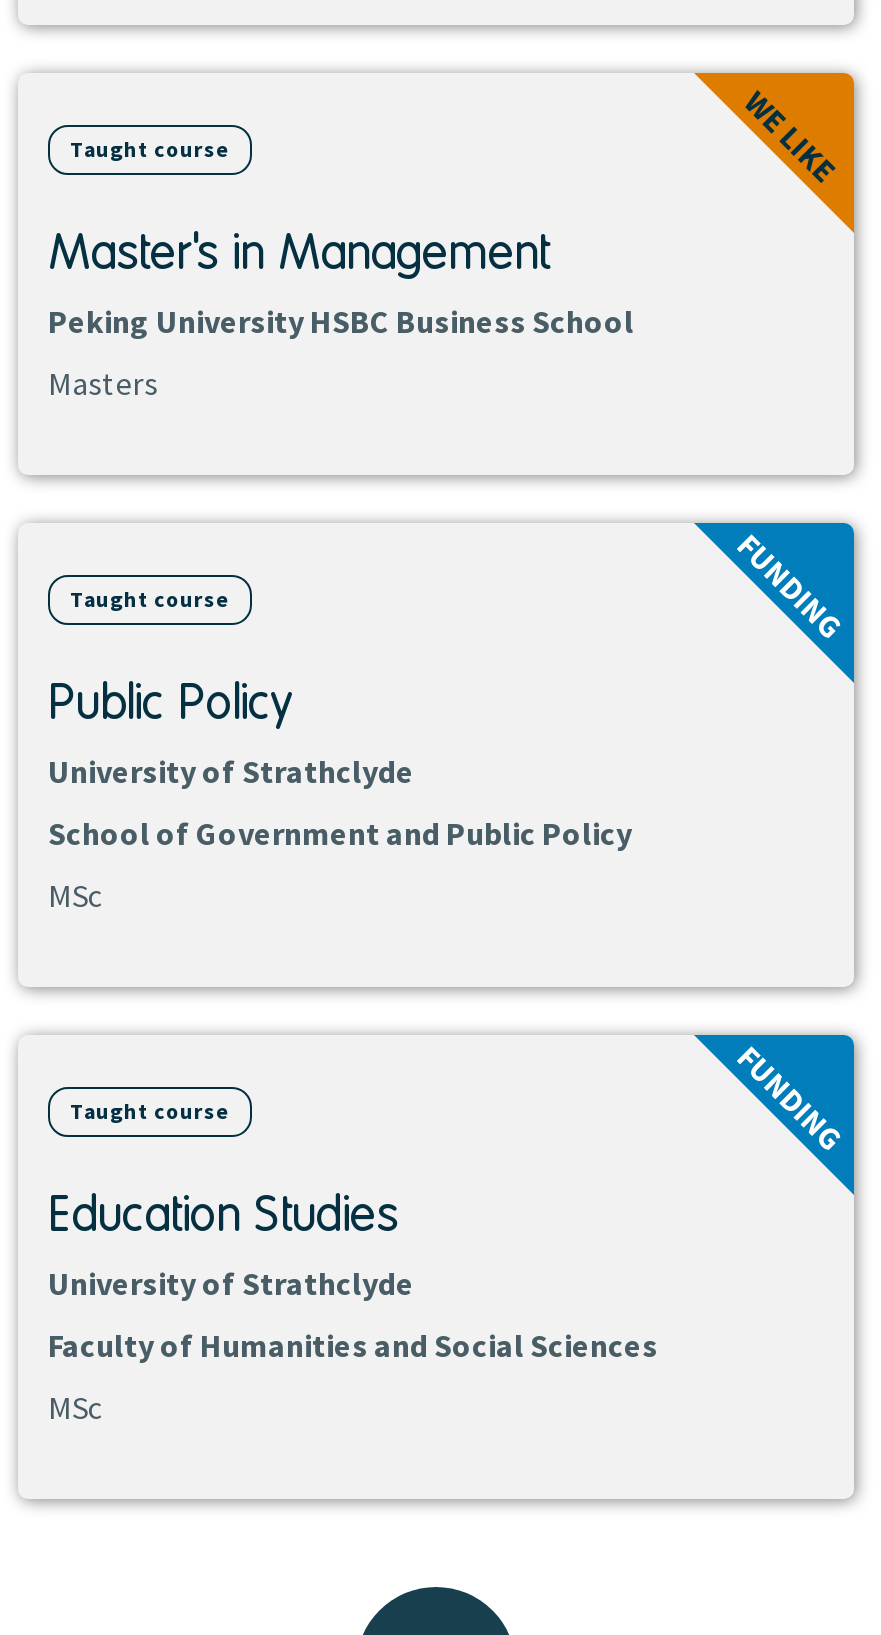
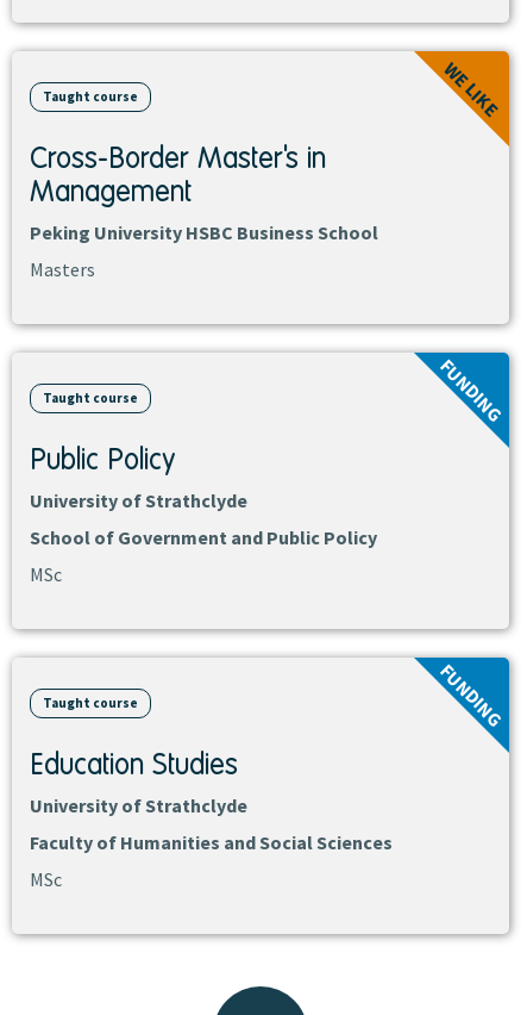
[48,221,550,279] Master's in Management -> [30,139,326,207] Cross-Border Master's in | Management

